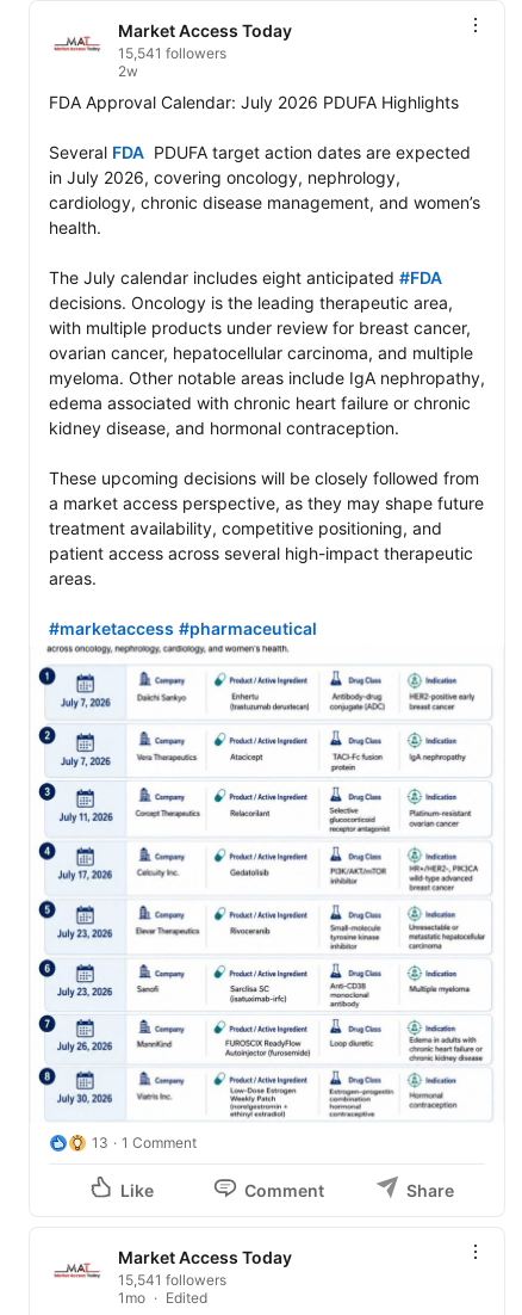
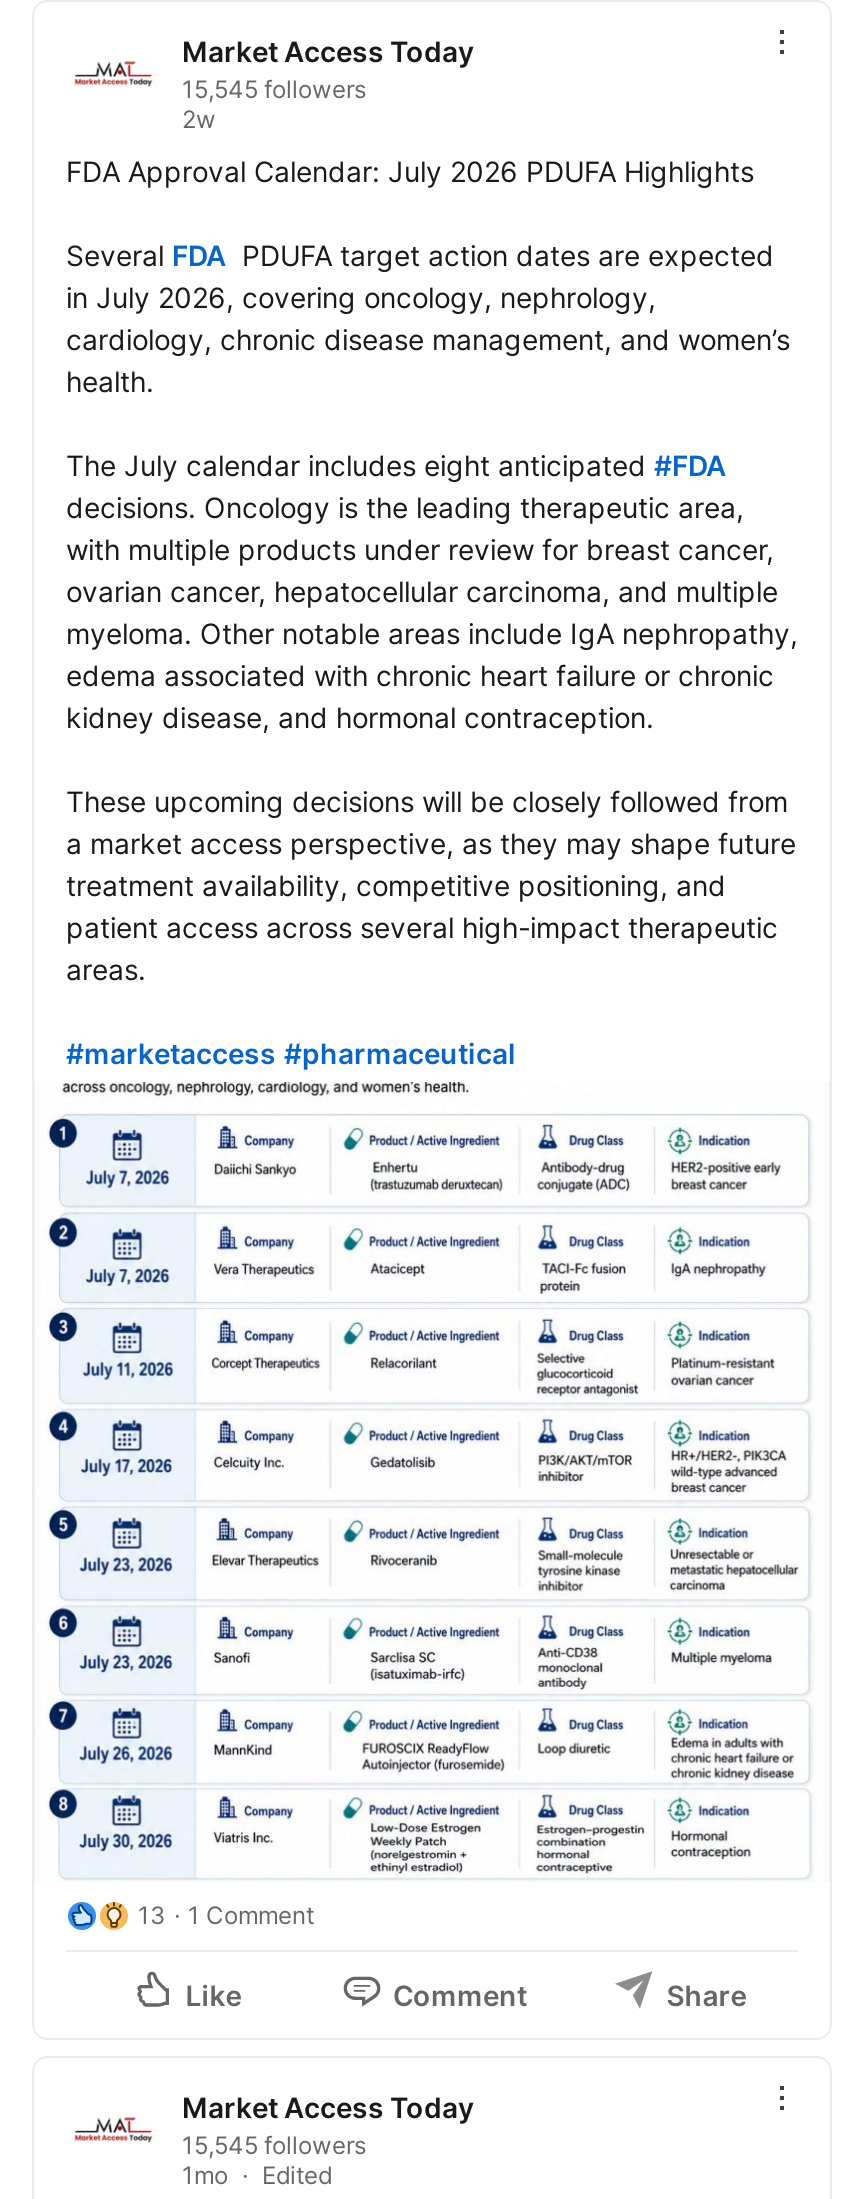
[118,44,226,62] 15,541 followers -> [182,74,366,104] 15,545 followers
[118,1271,226,1289] 15,541 followers -> [182,2130,366,2160] 15,545 followers

